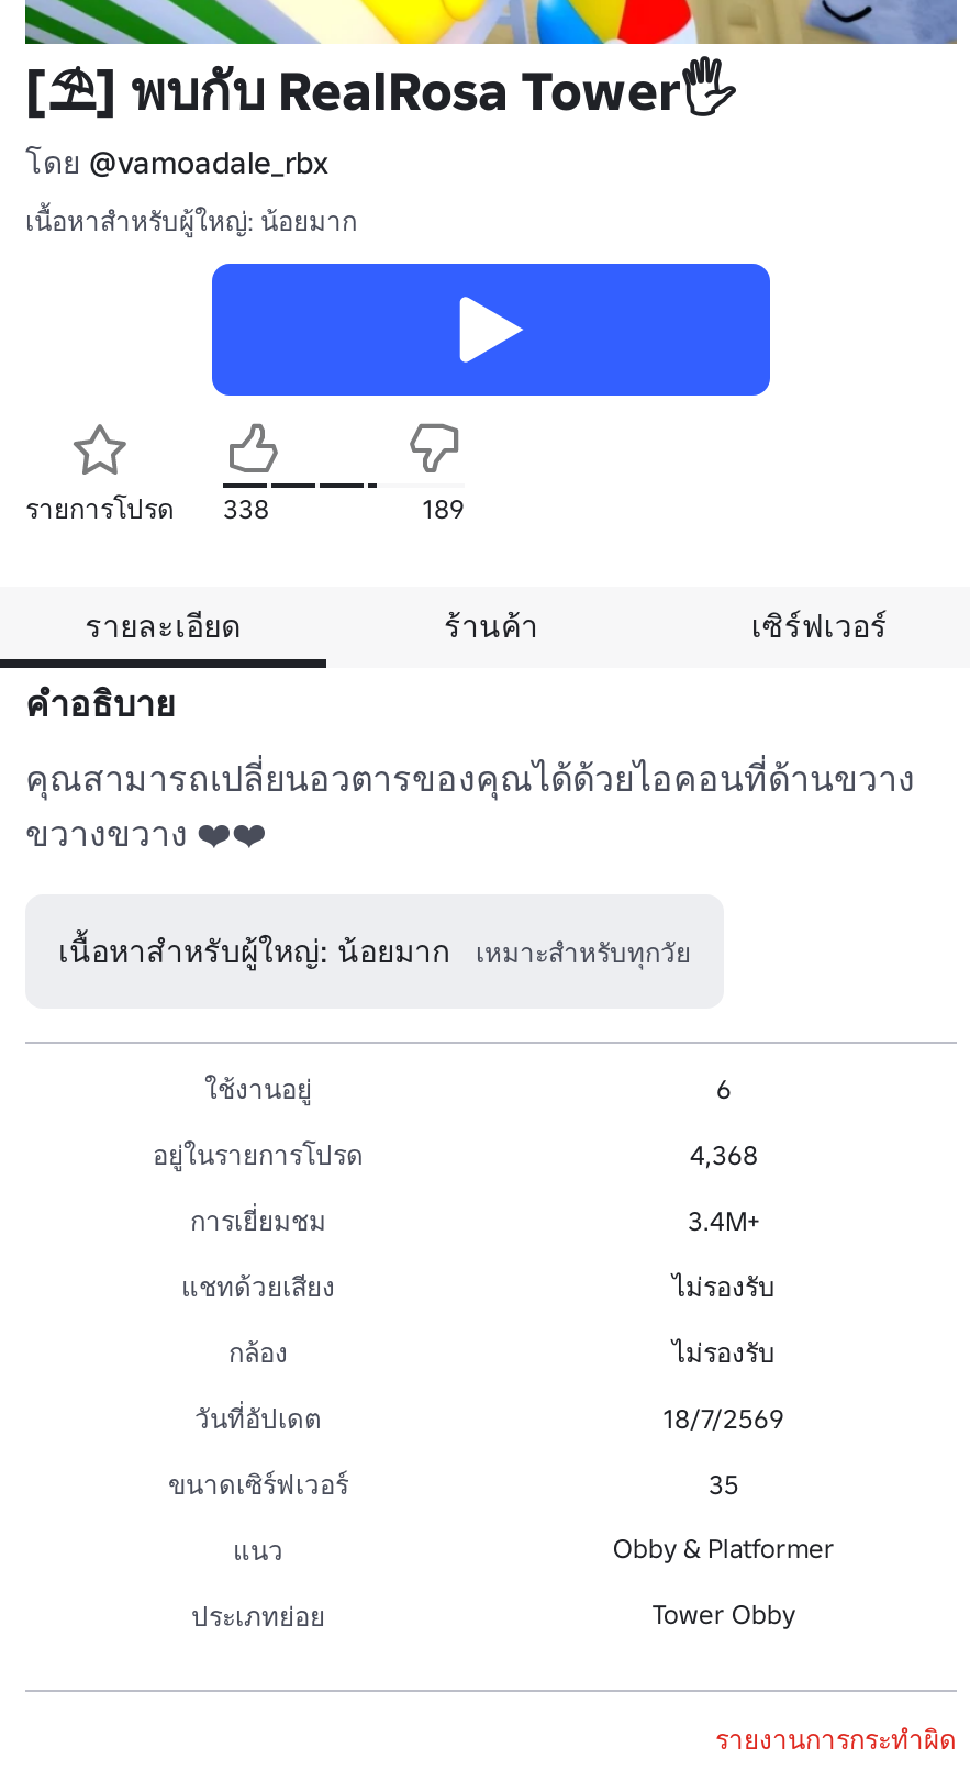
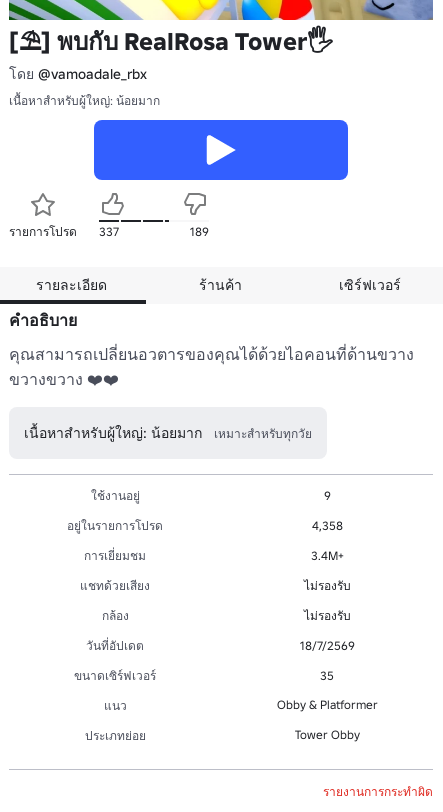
[25,491,269,524] รายการโปรด 338 -> [9,223,119,238] รายการโปรด 337
[716,1071,732,1104] 6 -> [323,487,330,502] 9
[690,1137,758,1170] 4,368 -> [311,517,342,532] 4,358

